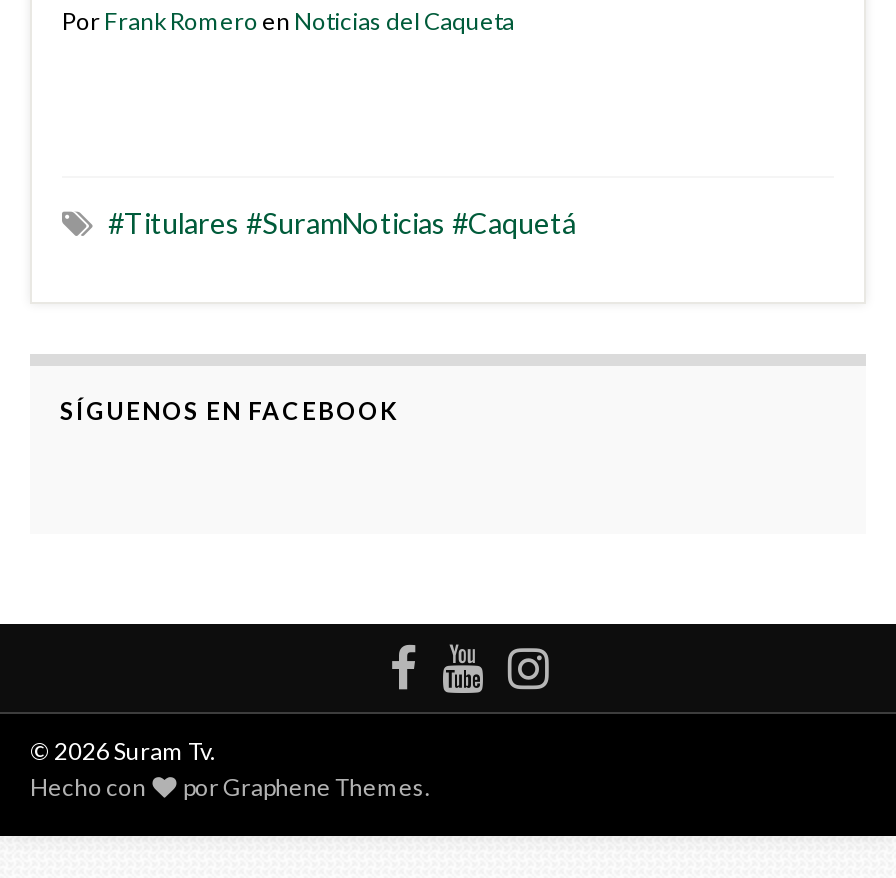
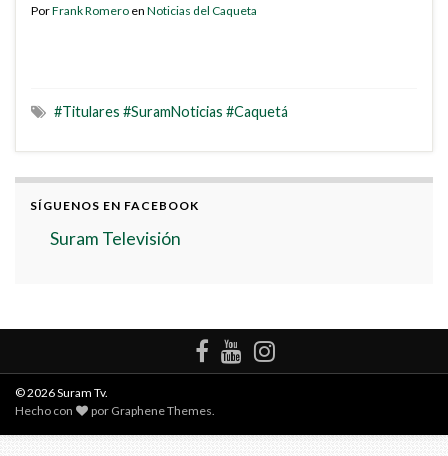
none -> [50,228,181,249] Suram Televisión

